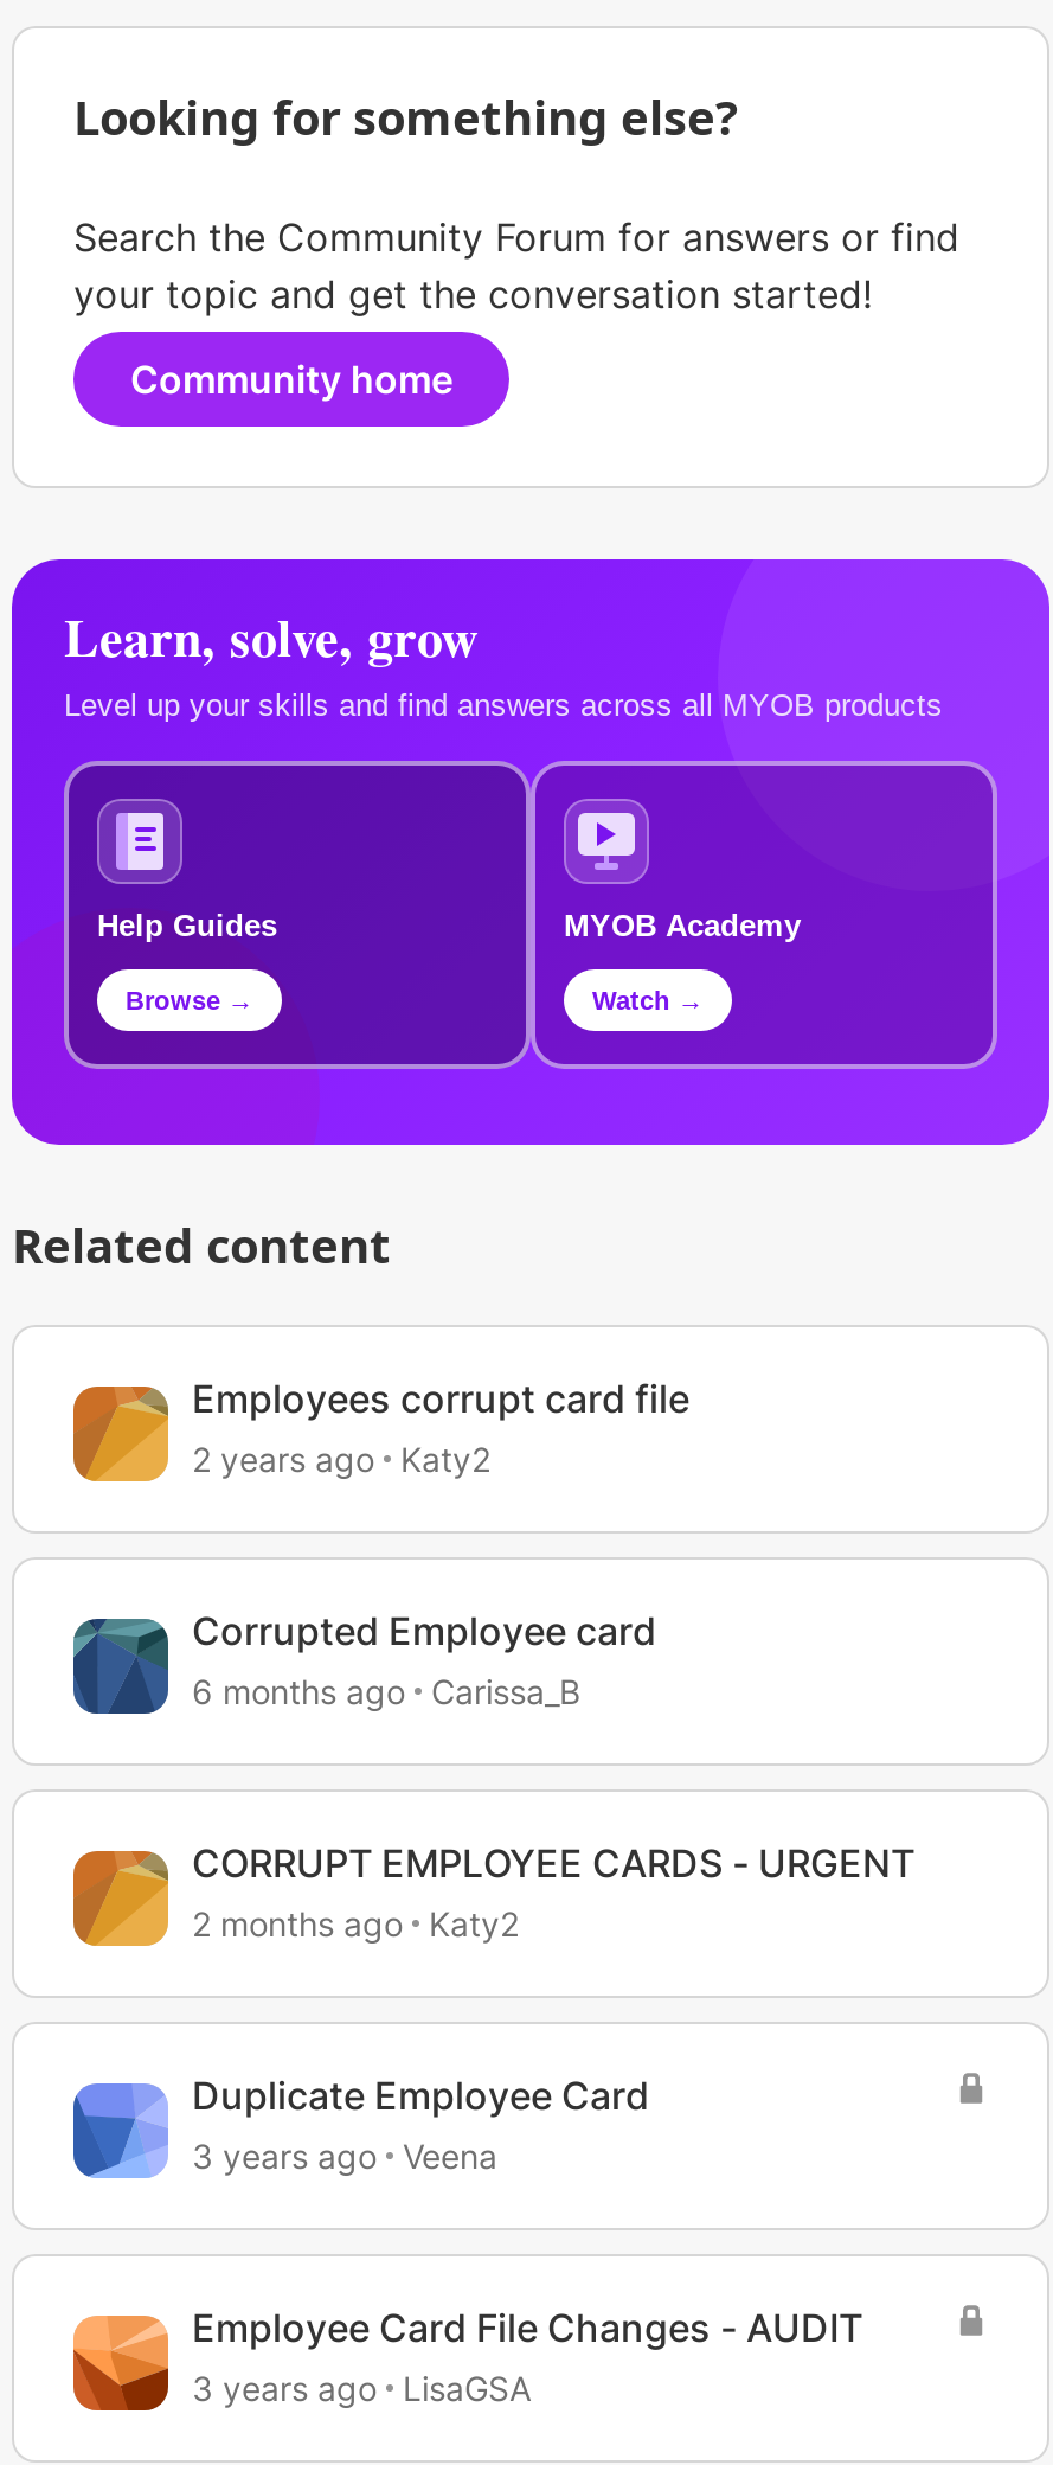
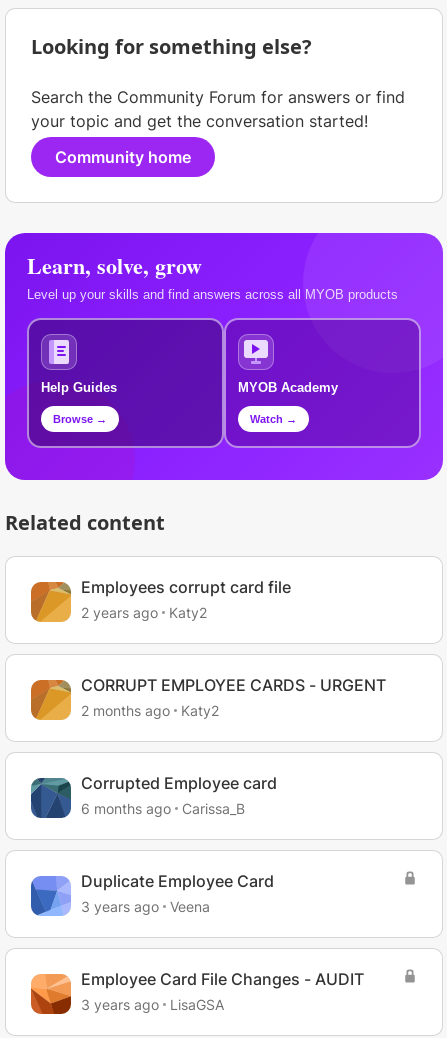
moved [71,1607,656,1716] -> [31,773,277,819]: [image] | Corrupted Employee card | 6 months ago | Carissa_B
moved [192,1839,914,1944] -> [81,675,386,719]: CORRUPT EMPLOYEE CARDS - URGENT | 2 months ago | Katy2

